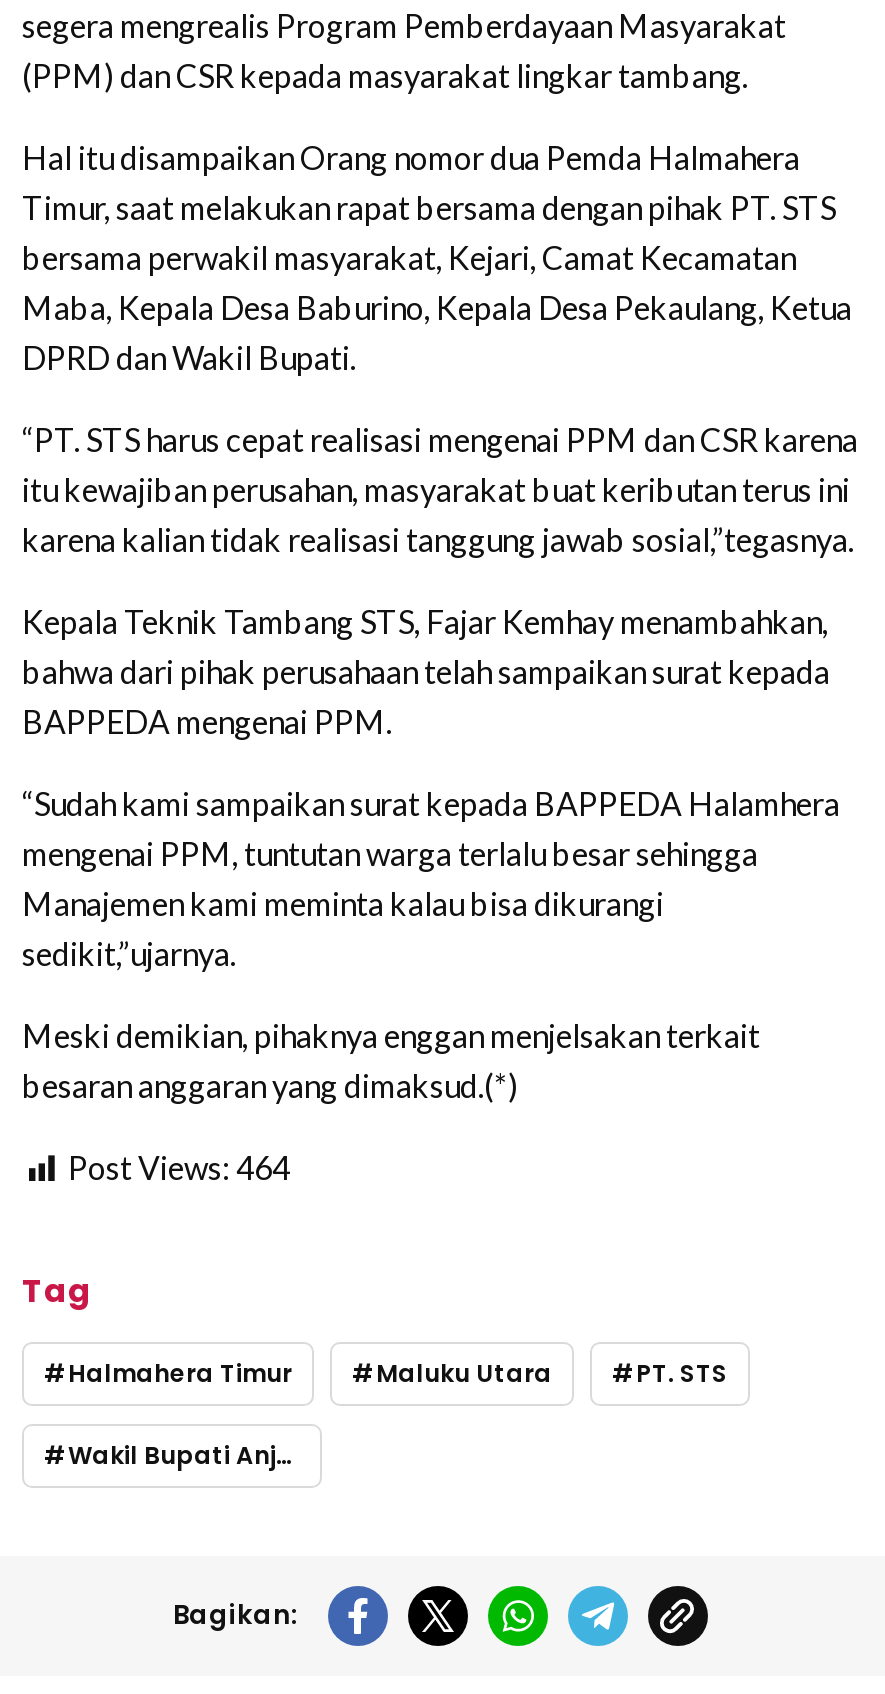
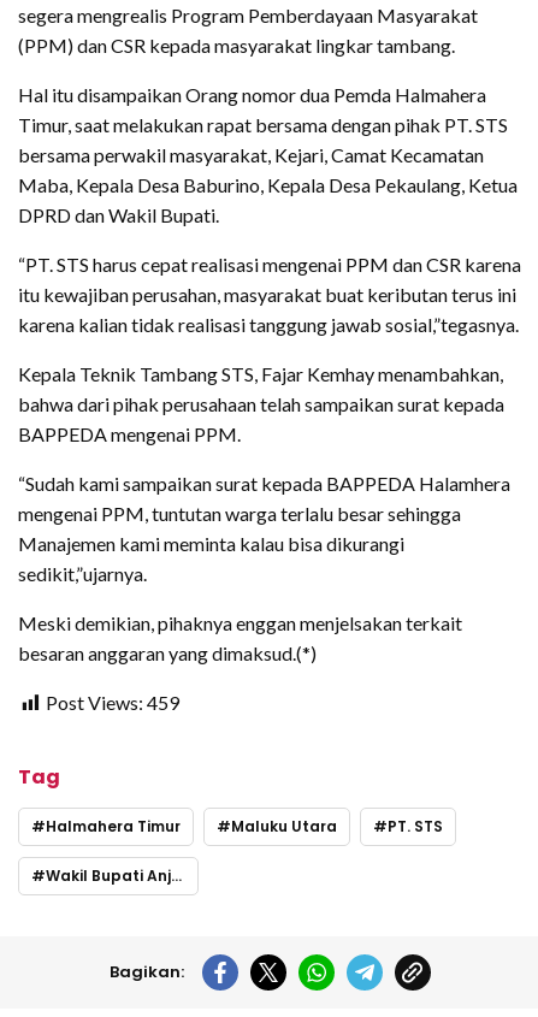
[68,1148,290,1186] Post Views: 464 -> [46,691,179,714] Post Views: 459

